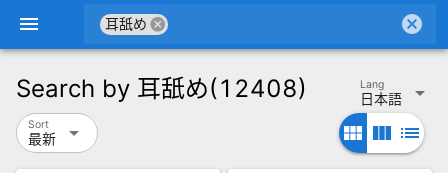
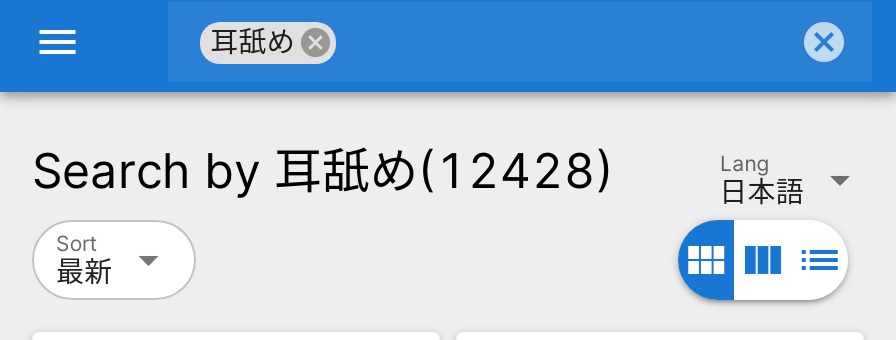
[16,74,307,103] Search by耳舐め(12408) -> [32,142,614,200] Search by耳舐め(12428)

